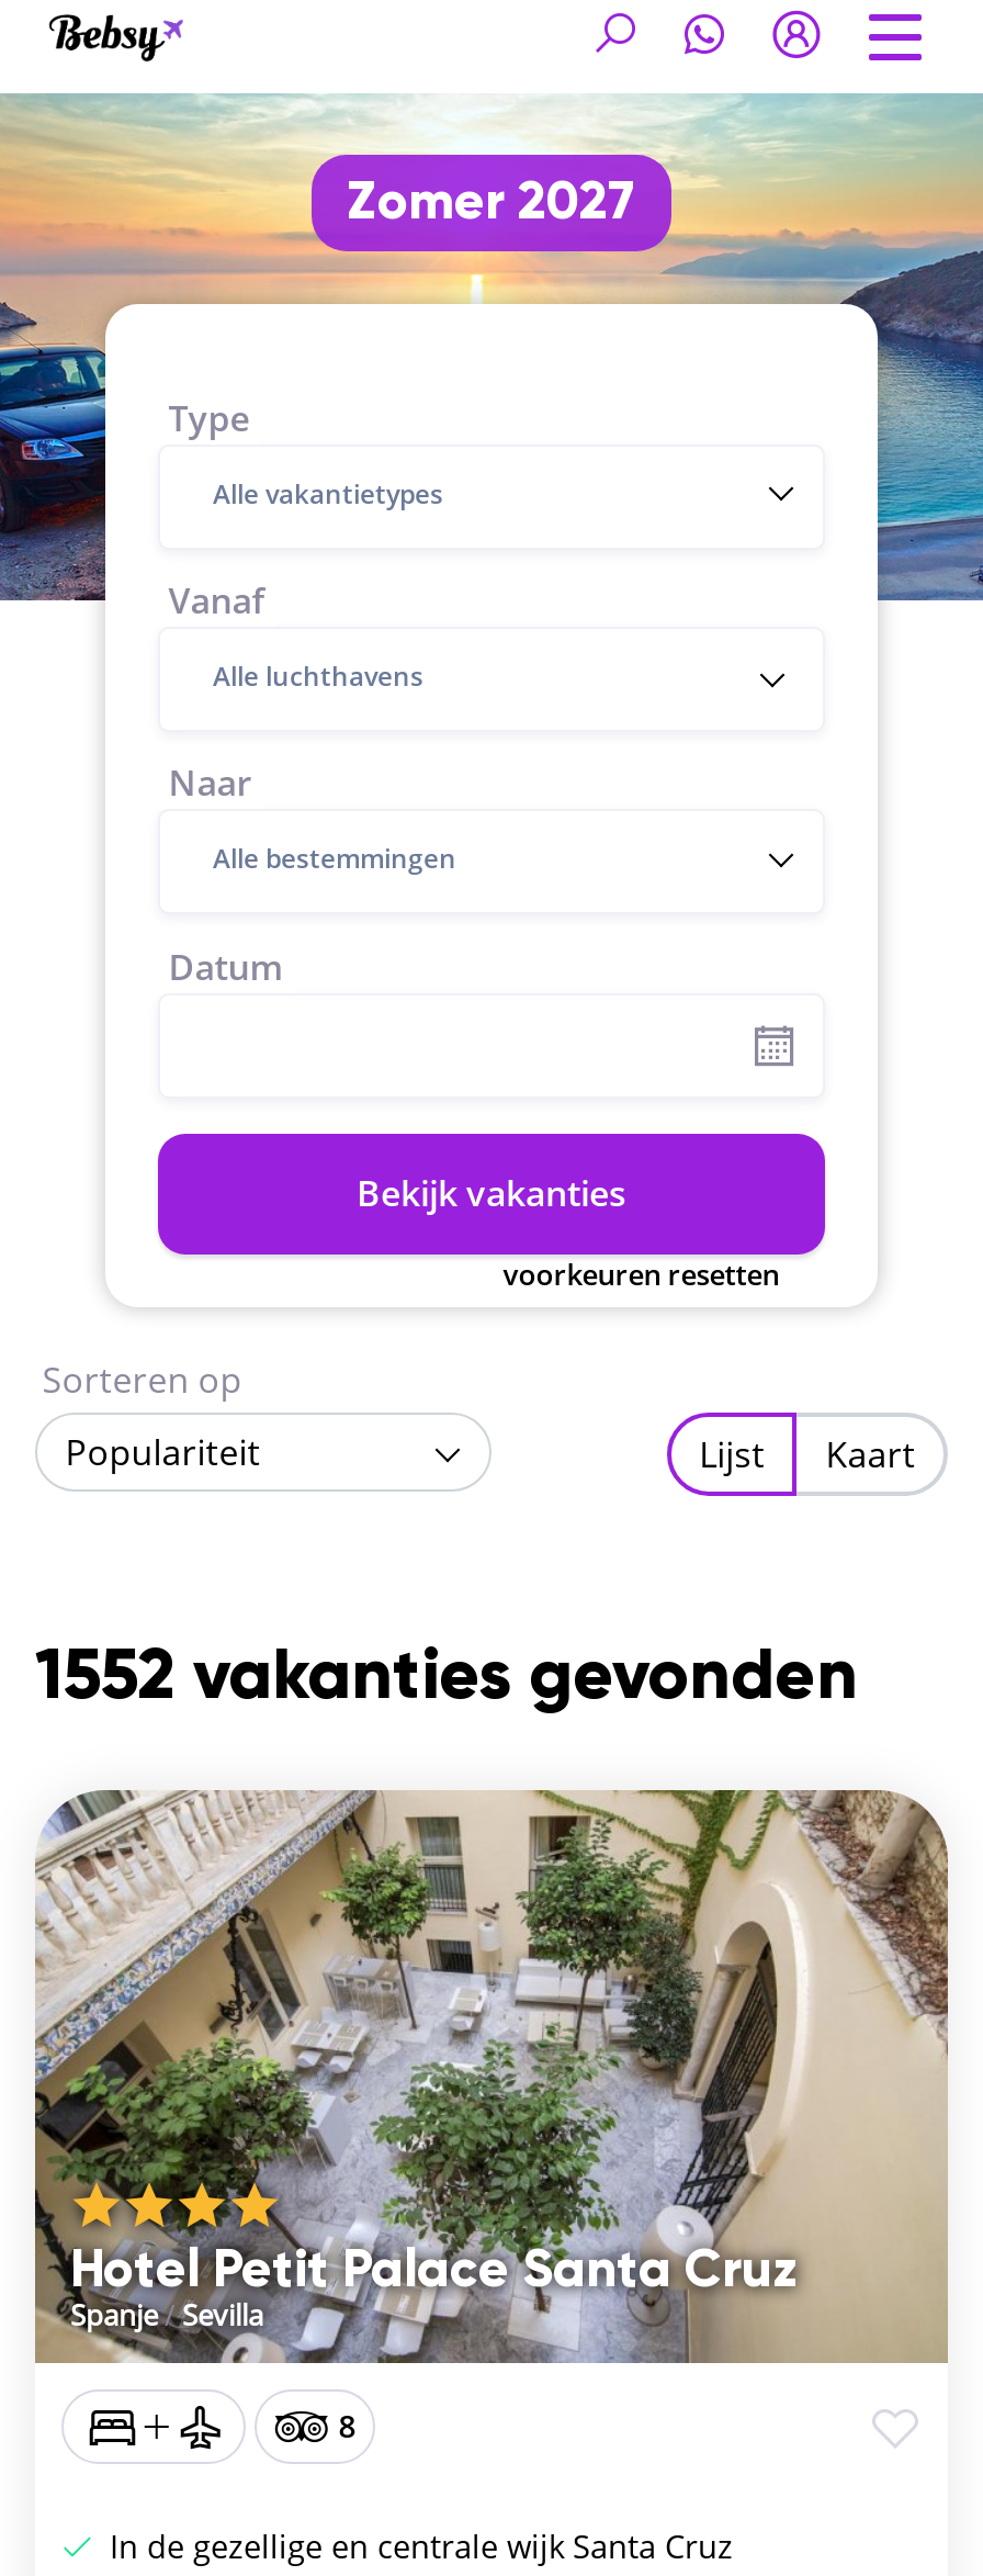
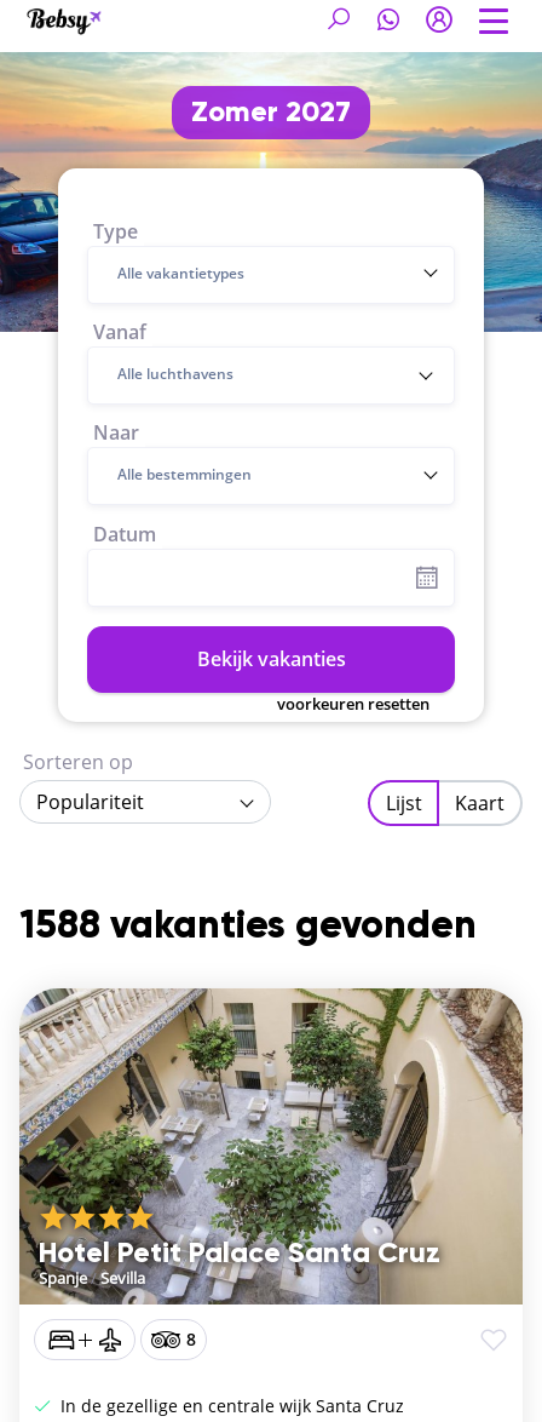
[35,1642,858,1713] 1552 vakanties gevonden -> [19,907,477,946] 1588 vakanties gevonden

